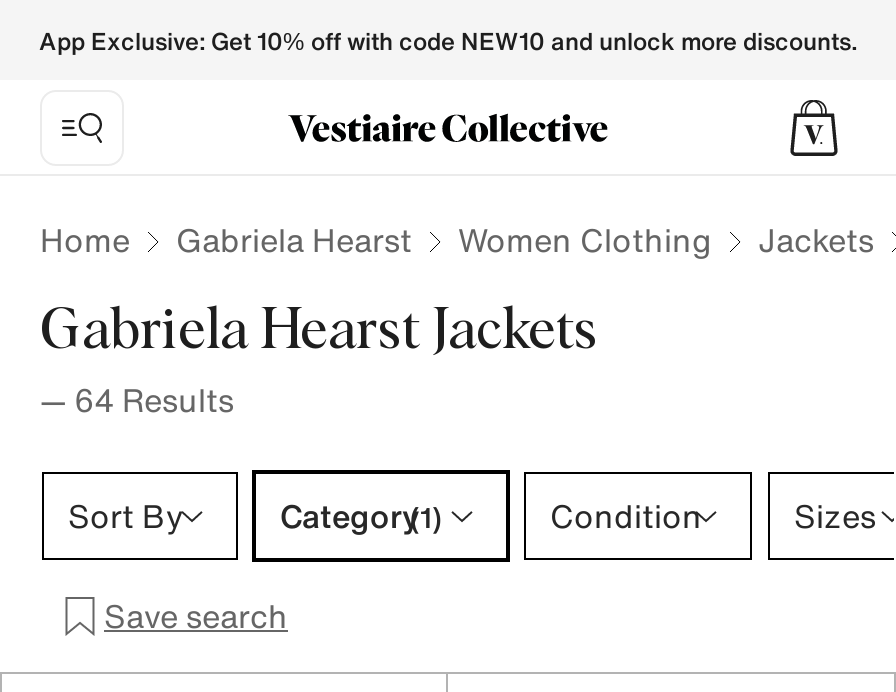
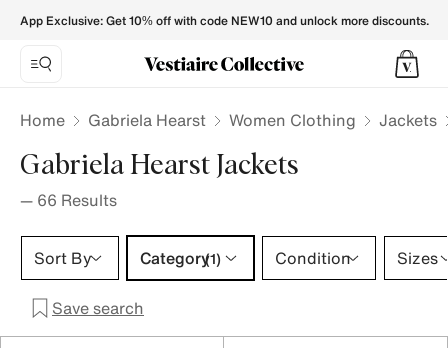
[40,376,234,424] — 64 Results -> [20,188,117,212] — 66 Results

